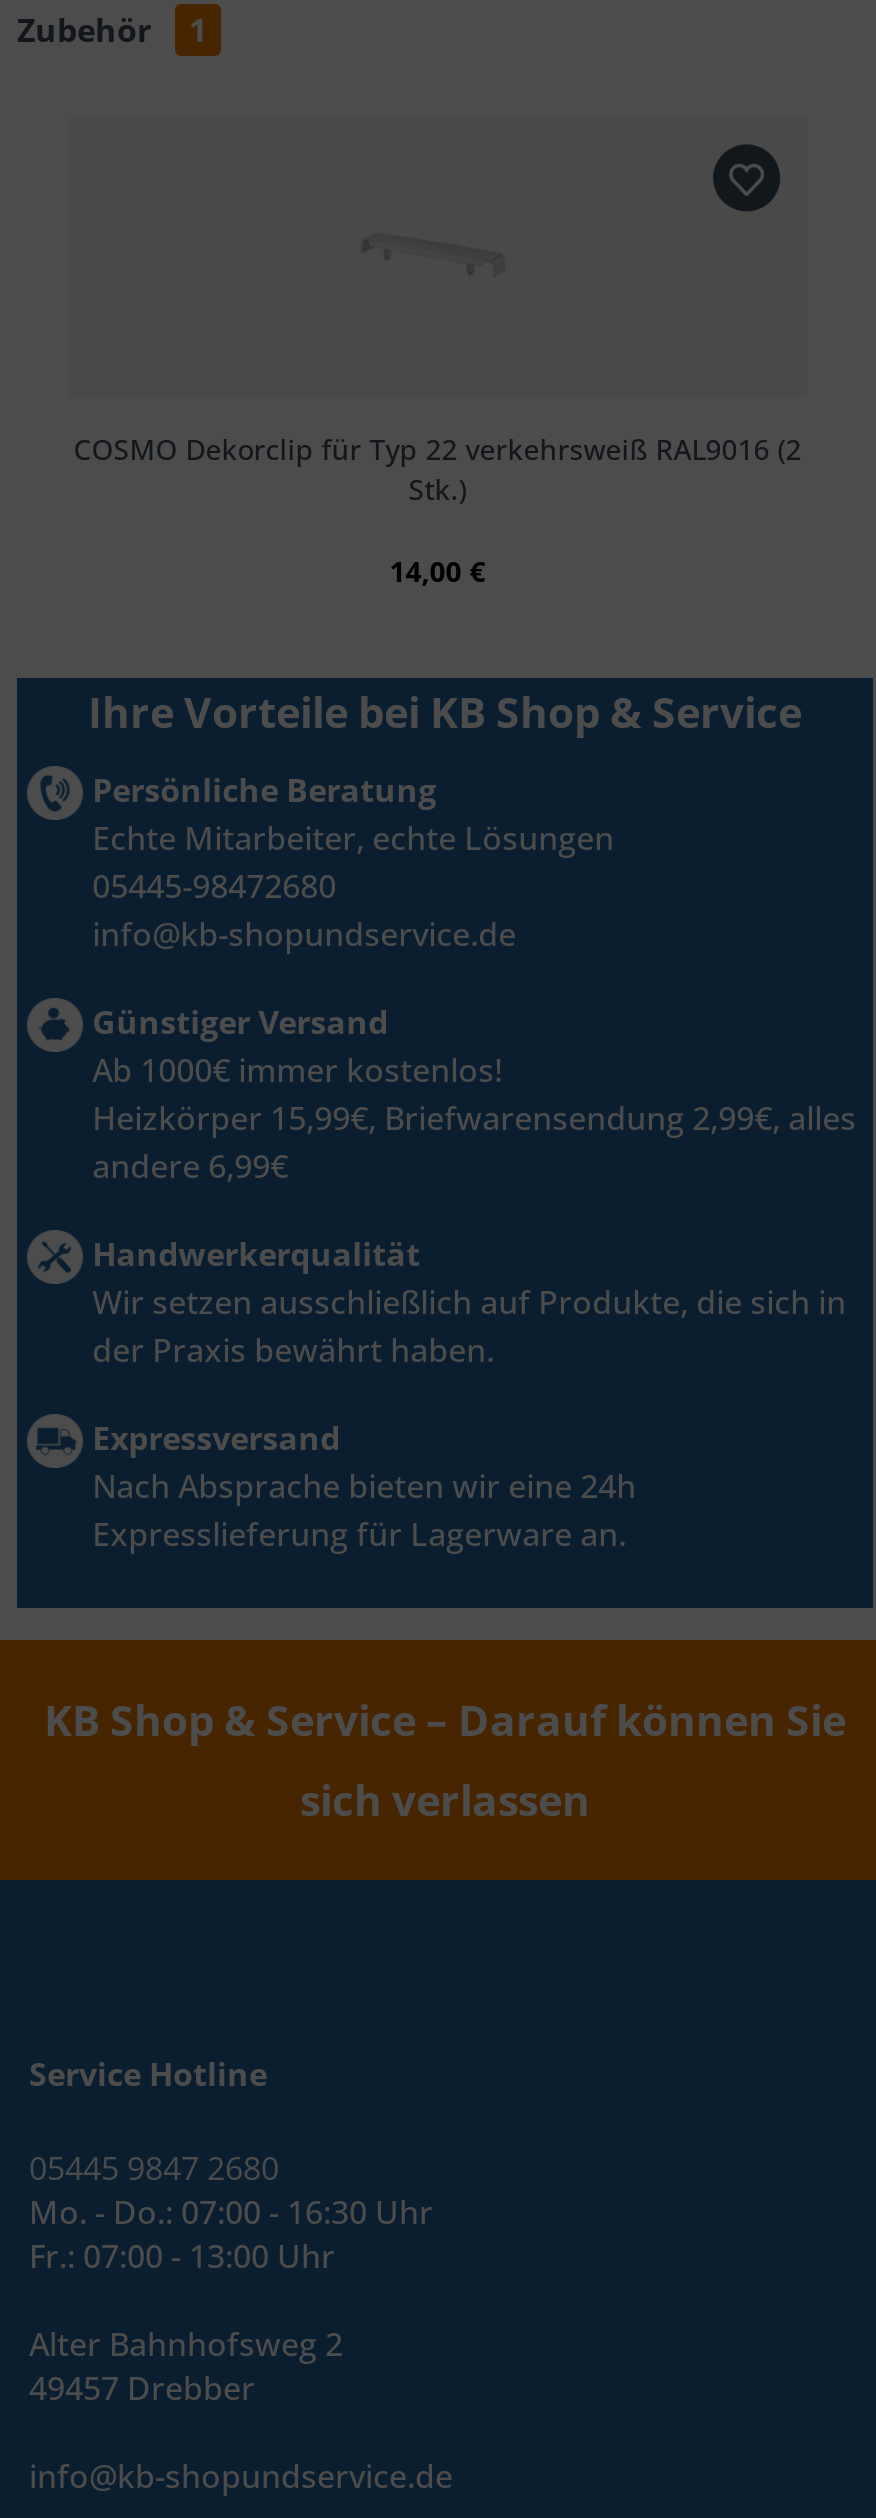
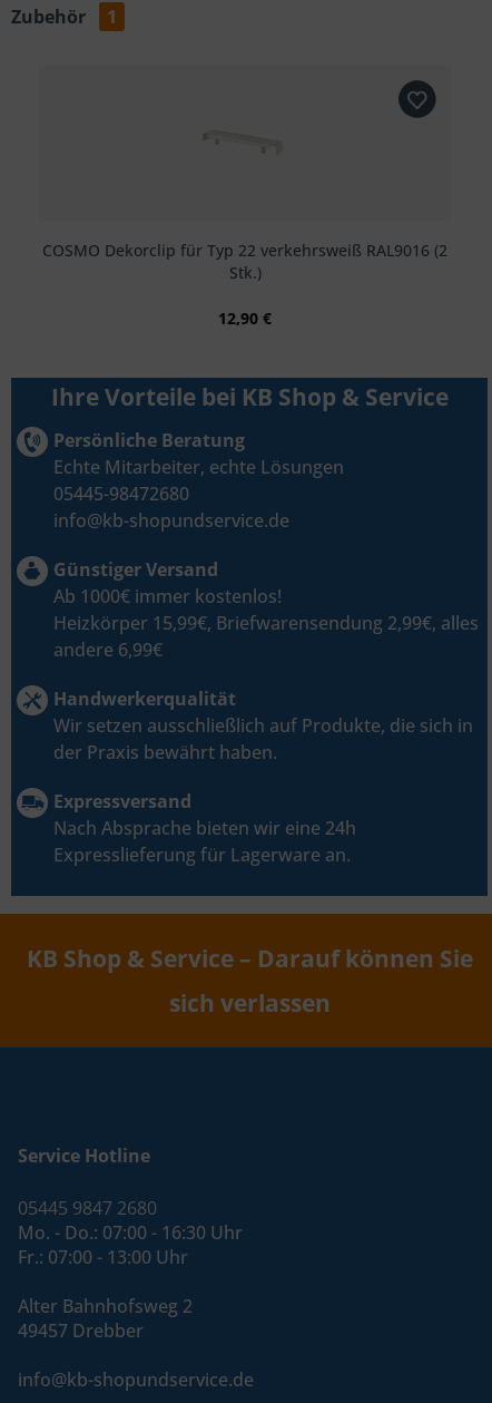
[389,551,485,589] 14,00 € -> [218,307,272,328] 12,90 €

